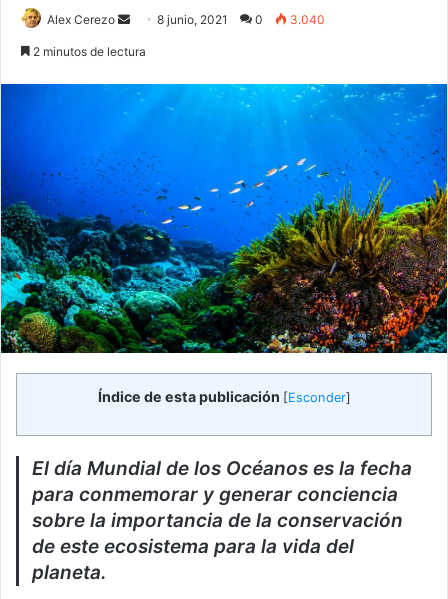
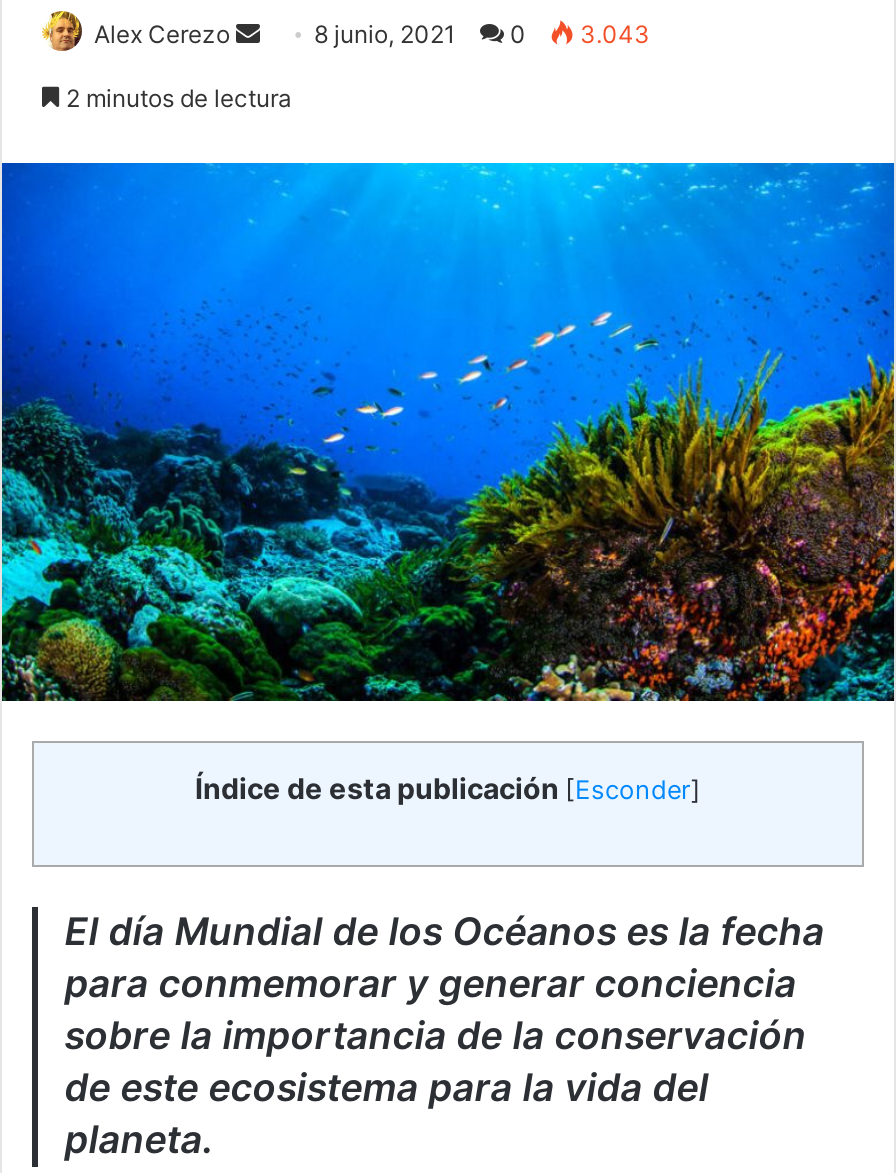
[287,12,325,27] 3.040 -> [574,19,650,49] 3.043

